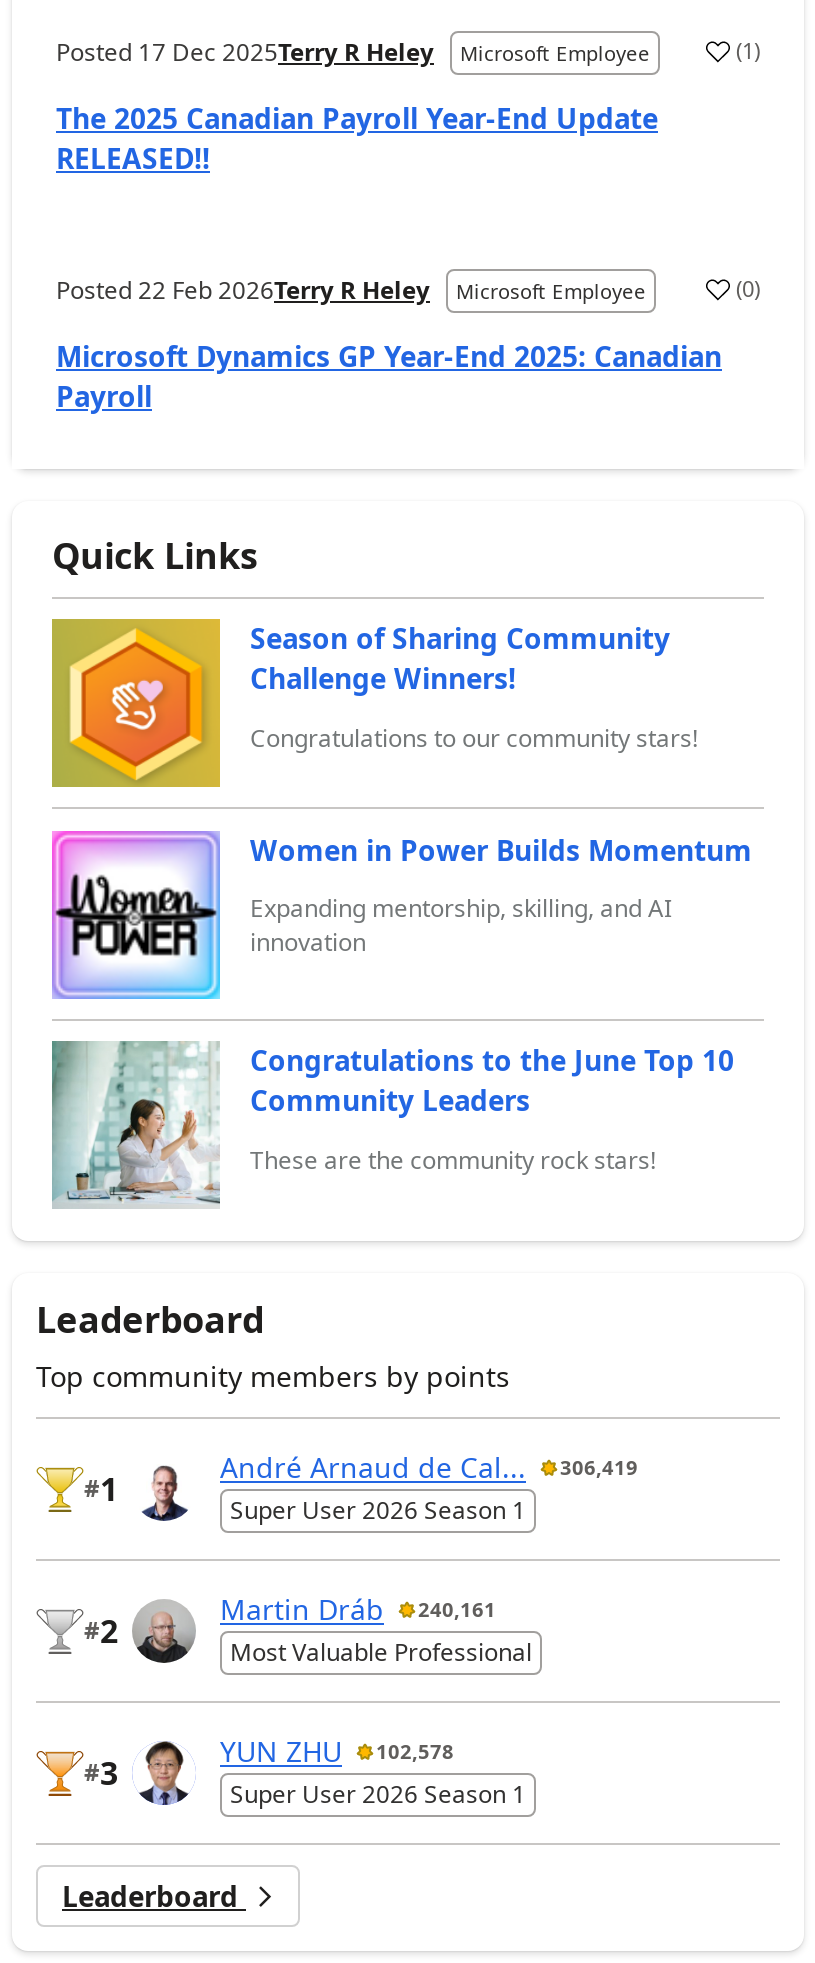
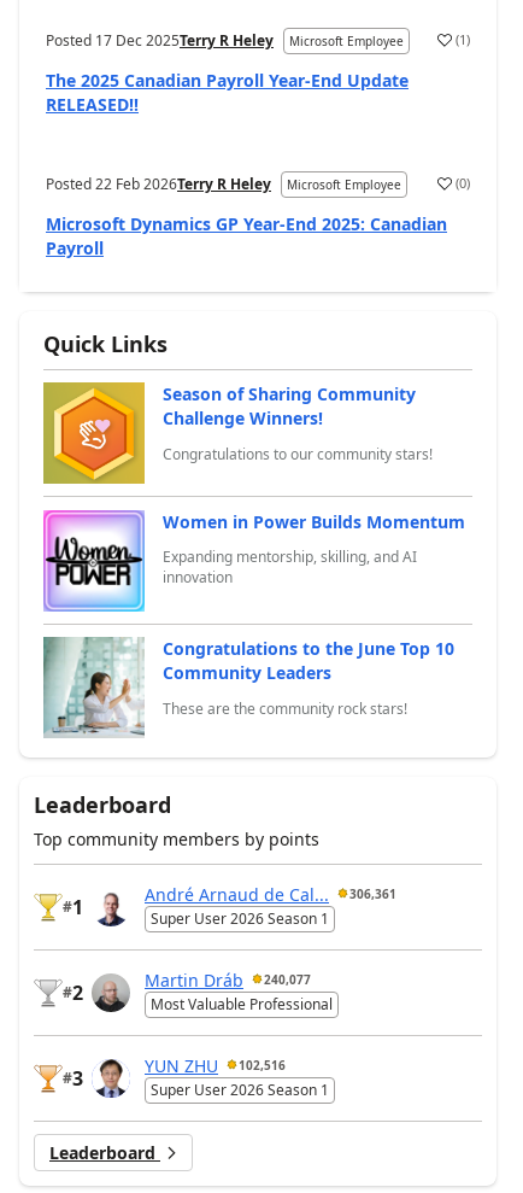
[220,1448,638,1486] André Arnaud de Cal... 306,419 -> [145,882,396,905] André Arnaud de Cal... 306,361
[220,1590,496,1628] Martin Dráb 240,161 -> [145,968,311,991] Martin Dráb 240,077
[220,1732,454,1770] YUN ZHU 102,578 -> [145,1054,286,1076] YUN ZHU 102,516

